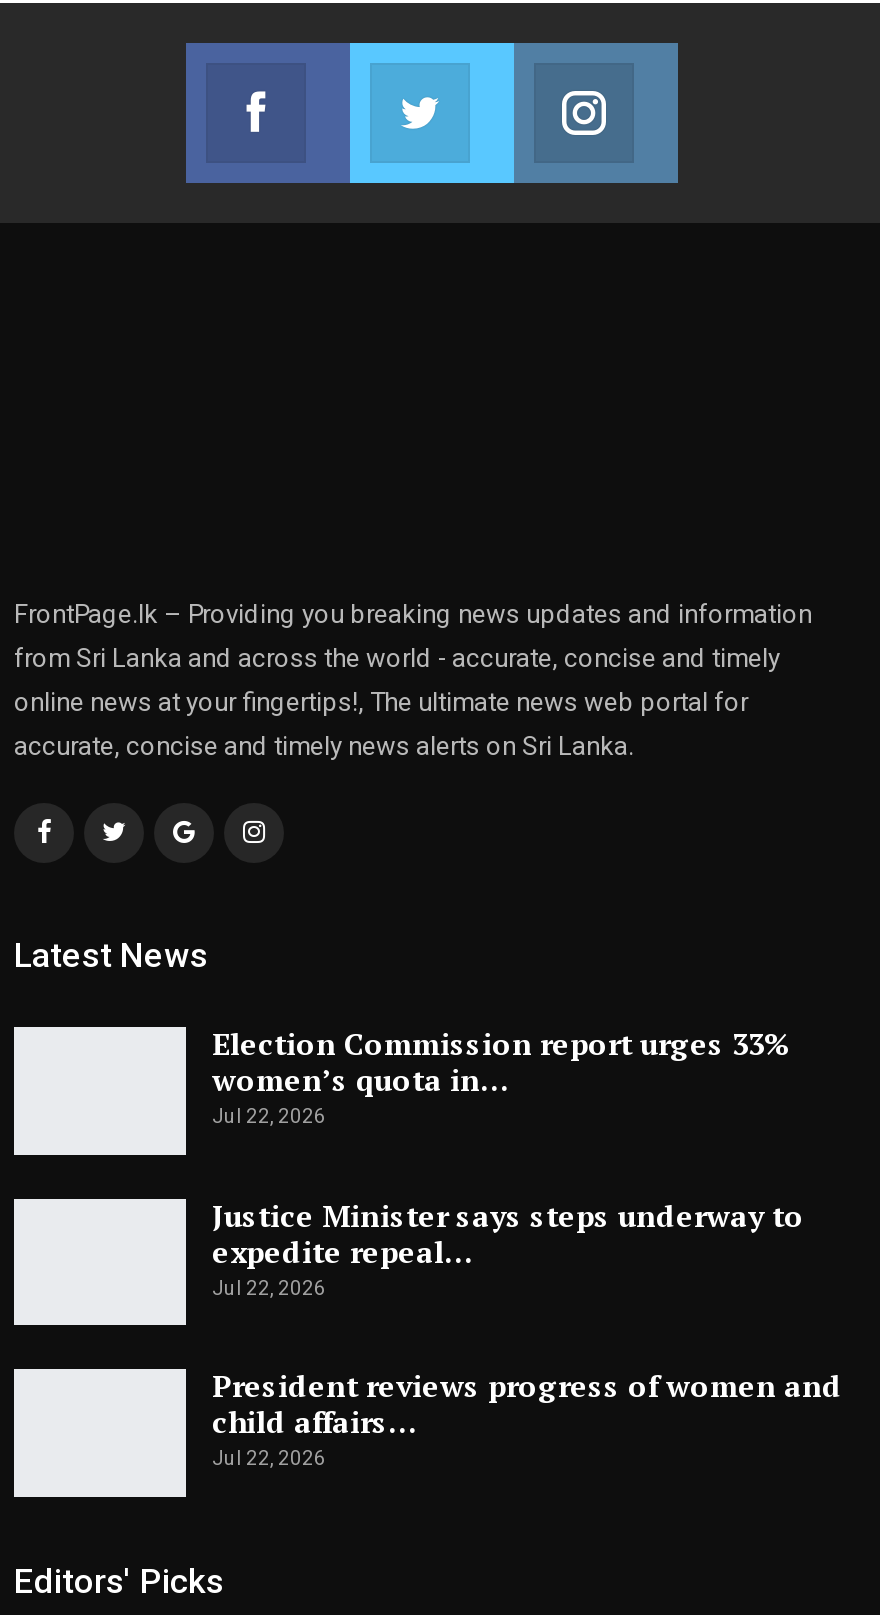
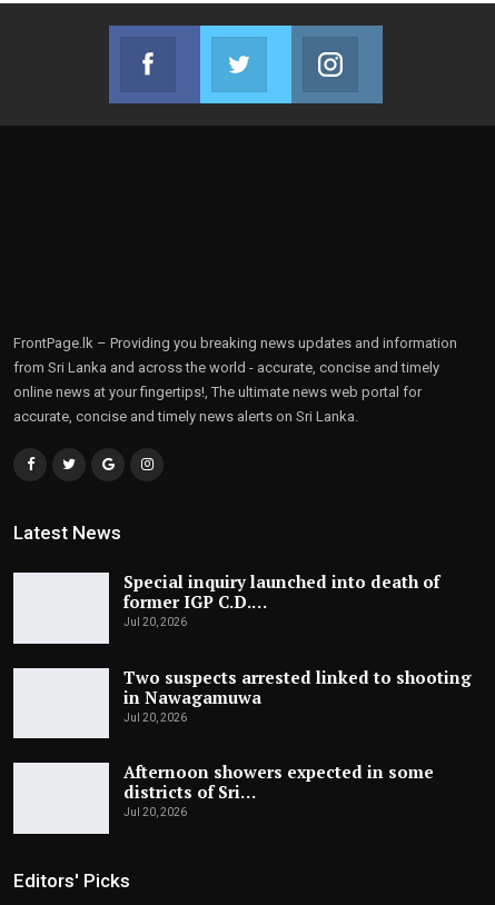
[212,1023,792,1127] Election Commission report urges 33% | women’s quota in… | Jul 22, 2026 -> [123,571,439,628] Special inquiry launched into death of | former IGP C.D.… | Jul 20, 2026
[212,1195,804,1299] Justice Minister says steps underway to | expedite repeal… | Jul 22, 2026 -> [123,666,472,724] Two suspects arrested linked to shooting | in Nawagamuwa | Jul 20, 2026
[212,1366,842,1470] President reviews progress of women and | child affairs… | Jul 22, 2026 -> [123,761,434,819] Afternoon showers expected in some | districts of Sri… | Jul 20, 2026

